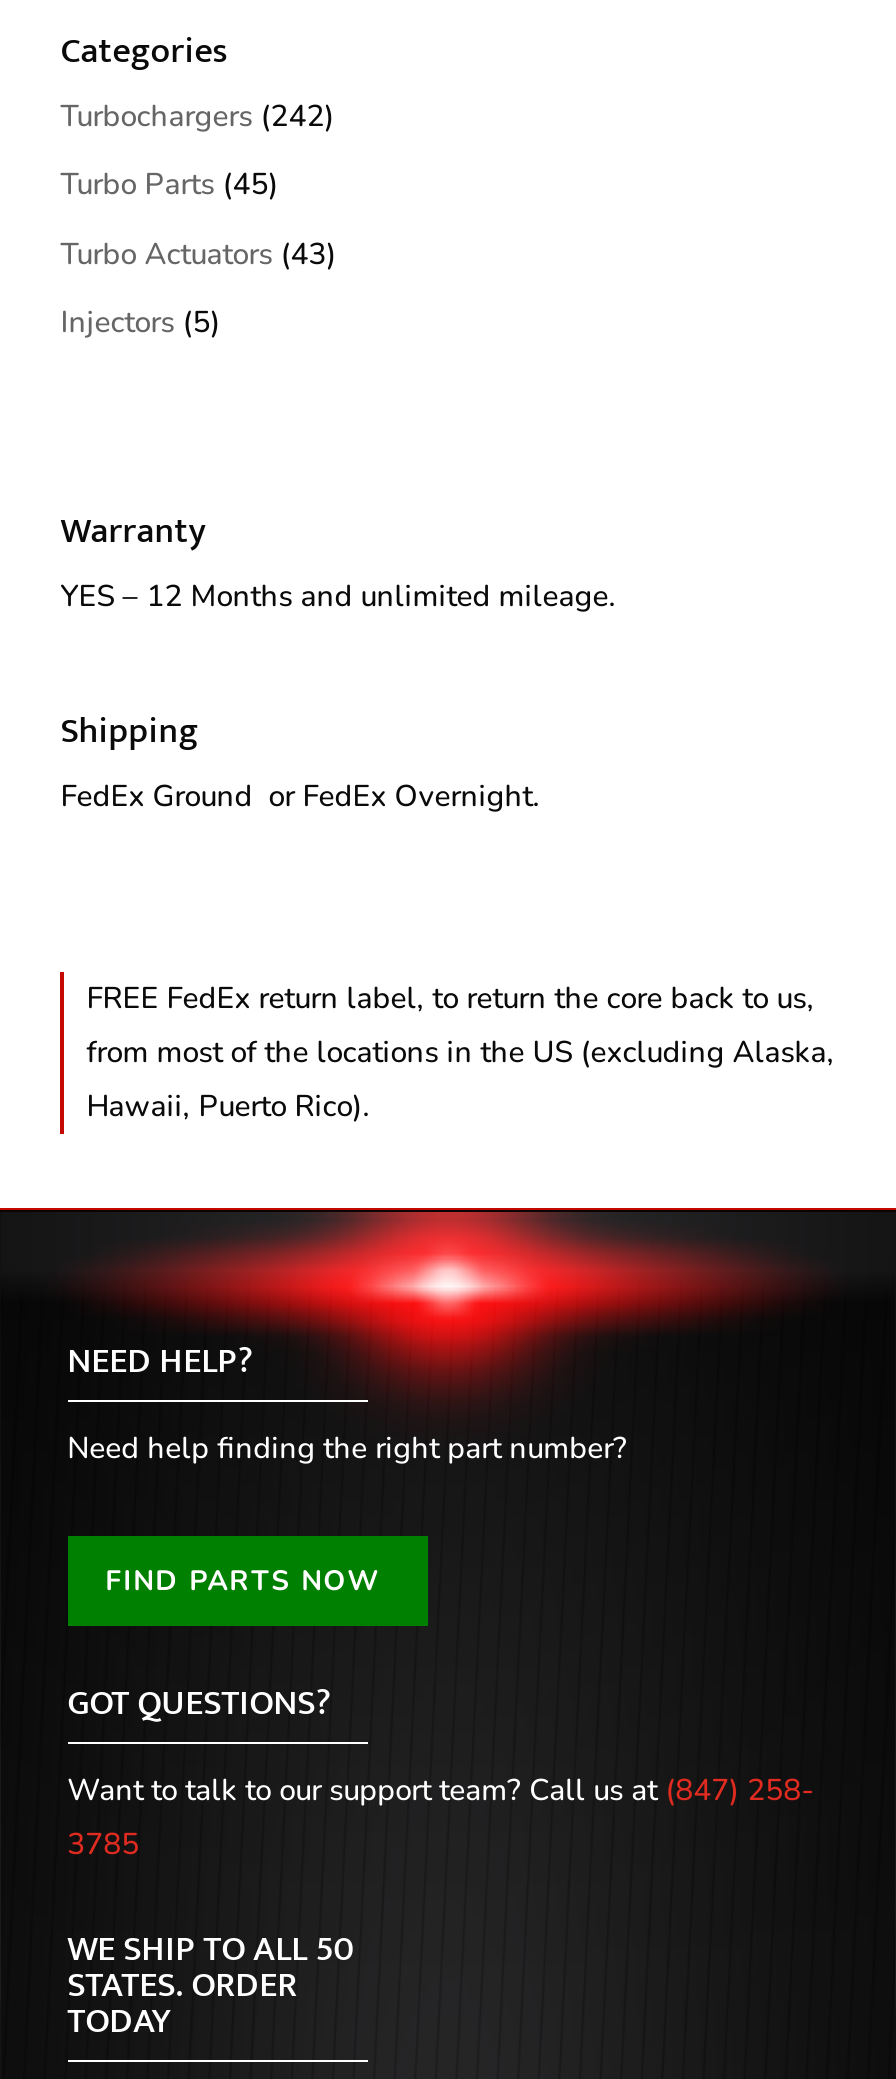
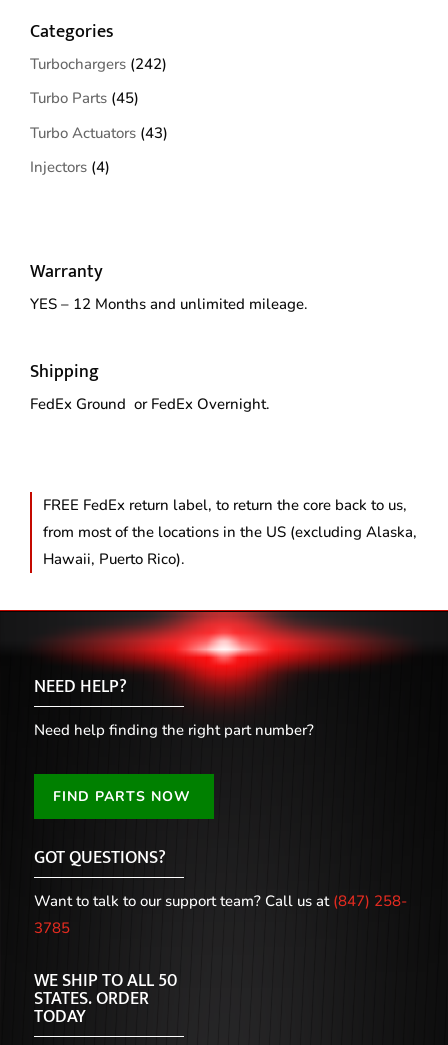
[60,302,220,342] Injectors (5) -> [30,157,110,177] Injectors (4)

